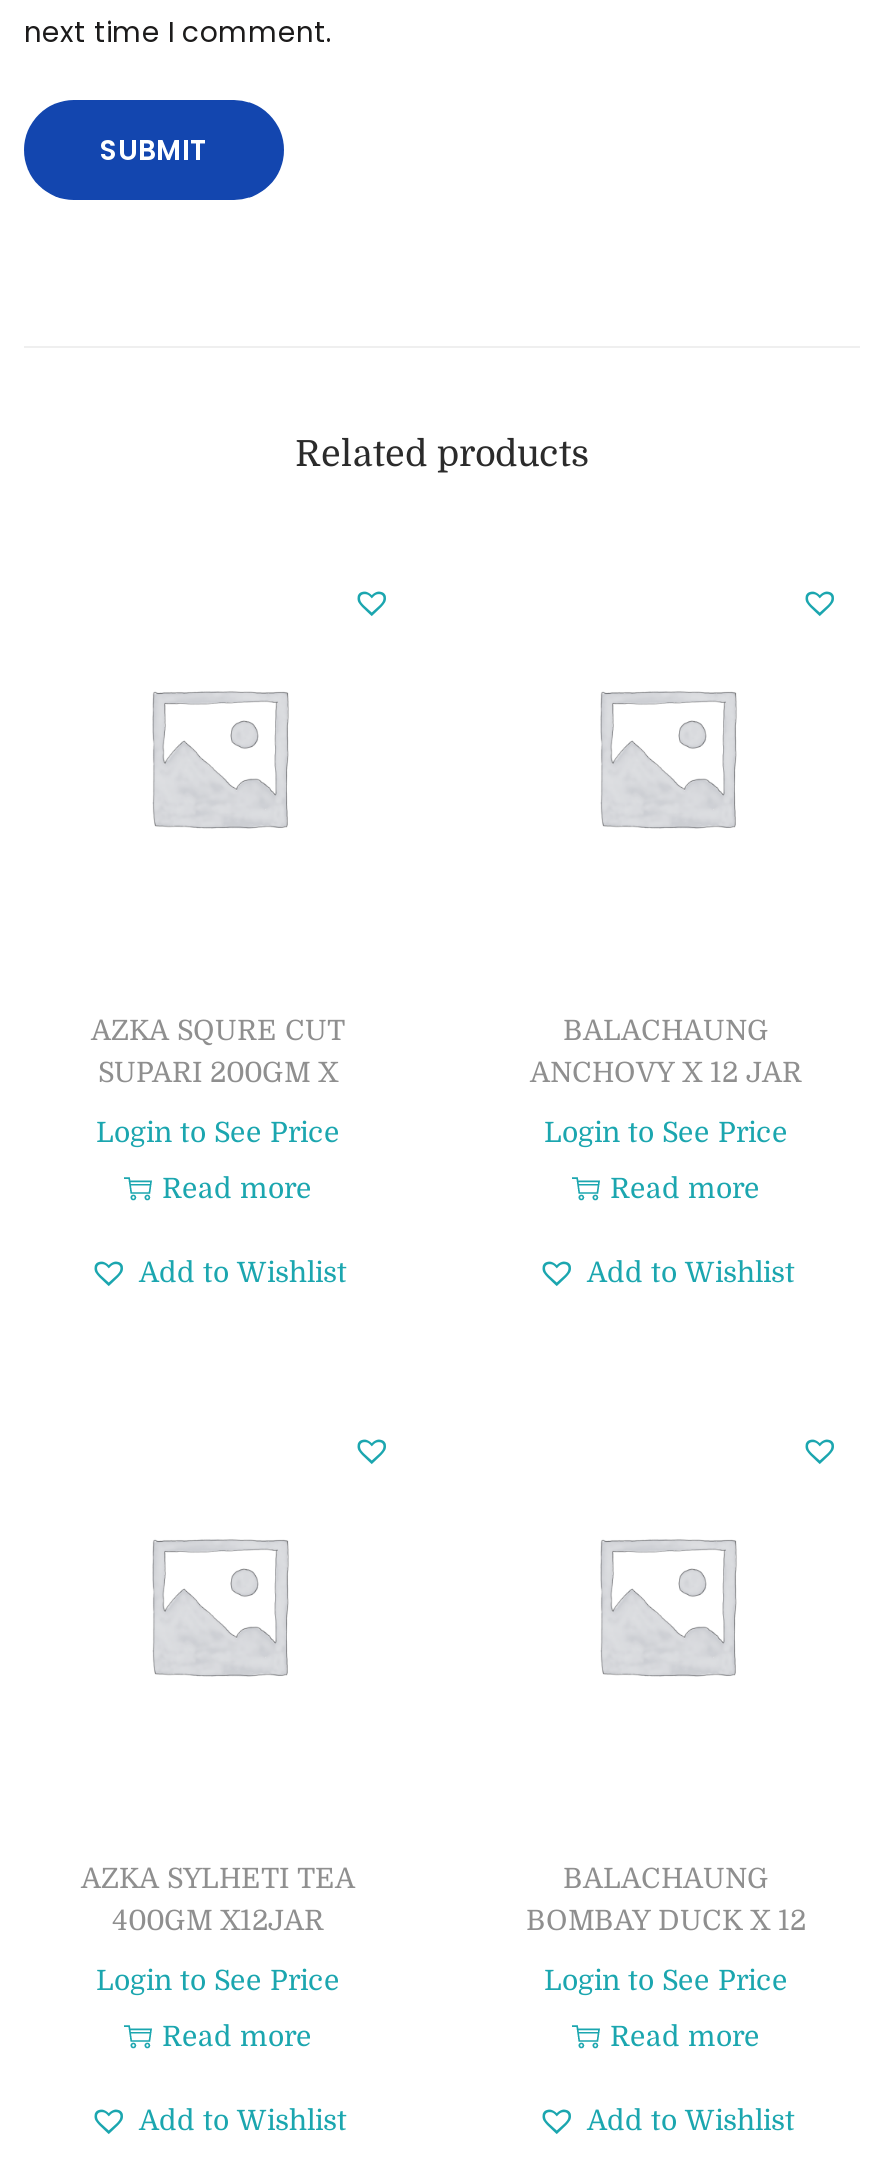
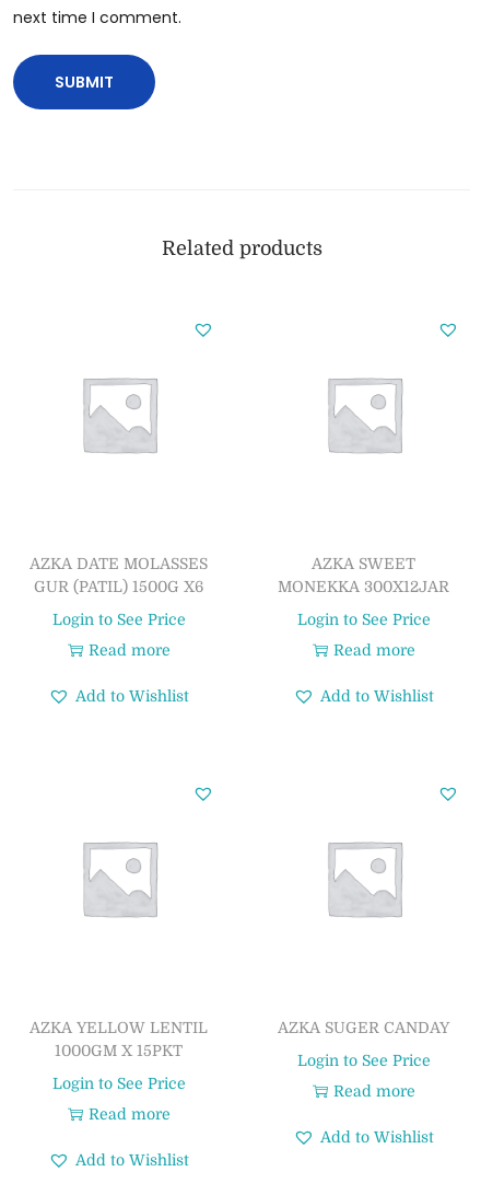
[91,1014,345,1088] AZKA SQURE CUT | SUPARI 200GM X -> [30,555,208,595] AZKA DATE MOLASSES | GUR (PATIL) 1500G X6
[530,1014,802,1088] BALACHAUNG | ANCHOVY X 12 JAR -> [278,555,450,595] AZKA SWEET | MONEKKA 300X12JAR
[81,1862,355,1936] AZKA SYLHETI TEA | 400GM X12JAR -> [30,1019,208,1059] AZKA YELLOW LENTIL | 1000GM X 15PKT
[526,1862,806,1936] BALACHAUNG | BOMBAY DUCK X 12 -> [278,1019,450,1036] AZKA SUGER CANDAY
moved [544,1964,795,2136] -> [297,1052,435,1146]: Login to See Price | Read more | Add to Wishlist

